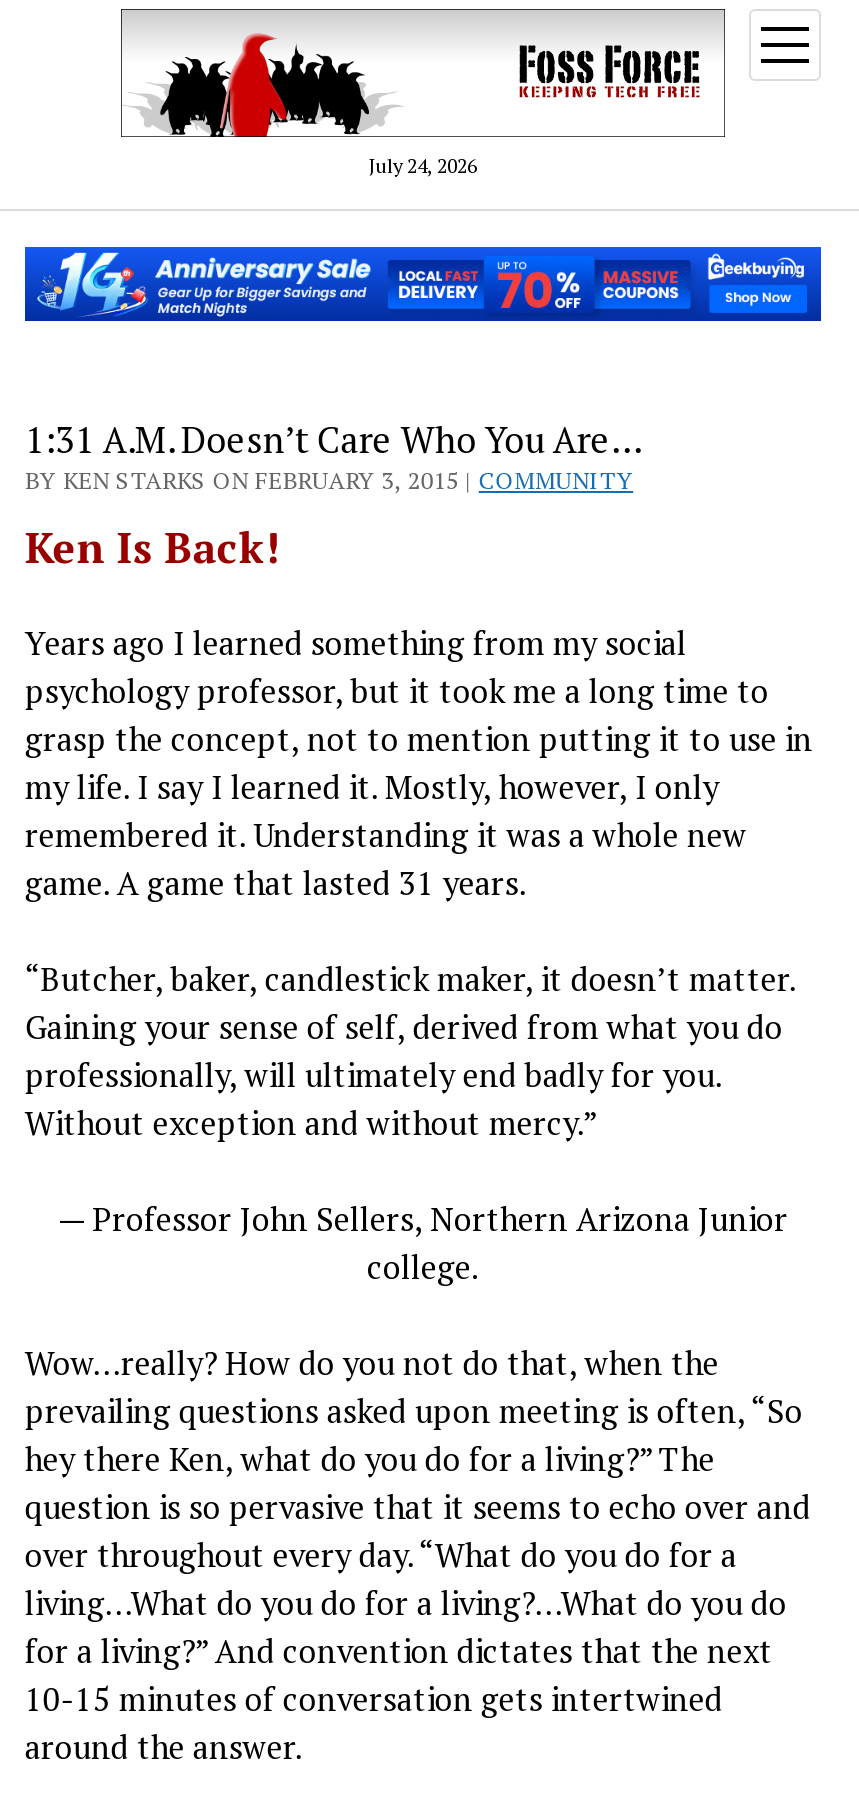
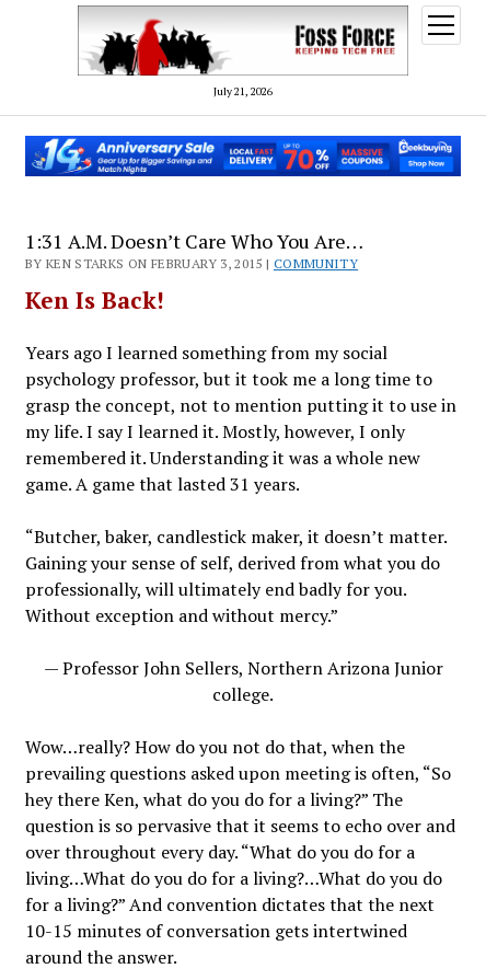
[369,152,477,178] July 24, 2026 -> [213,84,273,98] July 21, 2026

